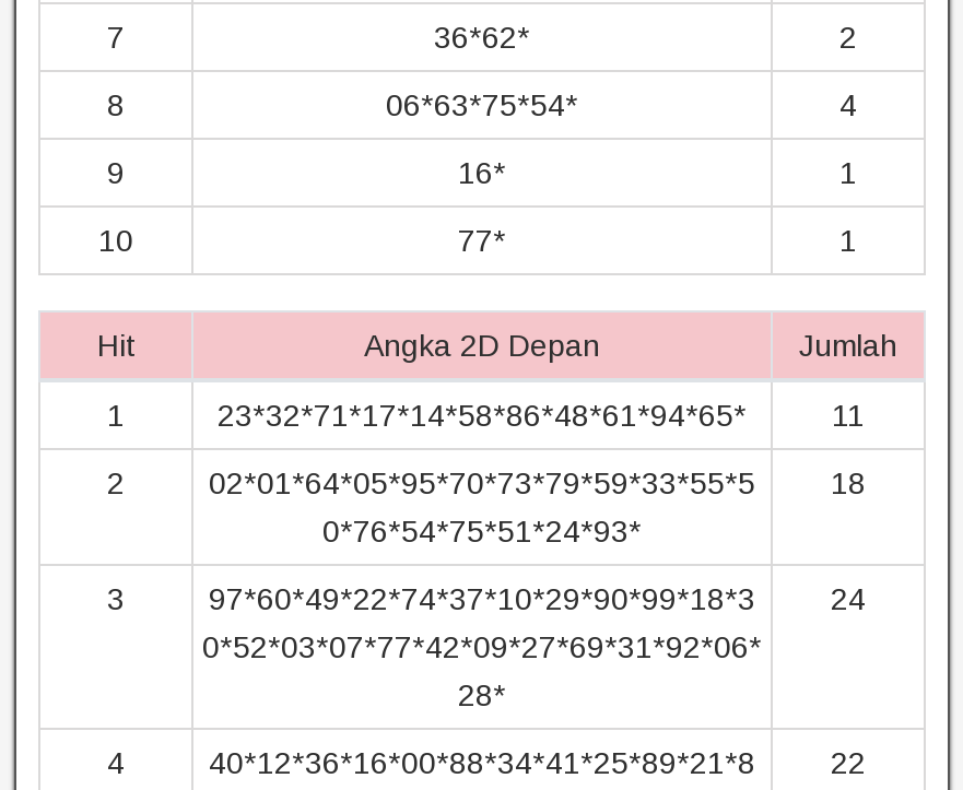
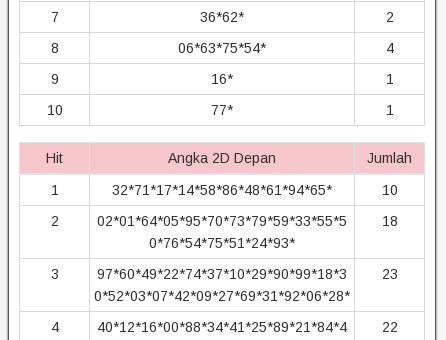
[218,398,747,433] 23*32*71*17*14*58*86*48*61*94*65* -> [112,182,332,198] 32*71*17*14*58*86*48*61*94*65*
[832,398,865,433] 11 -> [381,182,397,198] 10
[831,581,866,616] 24 -> [381,266,397,282] 23
[202,629,762,712] 0*52*03*07*77*42*09*27*69*31*92*06* | 28* -> [94,288,350,304] 0*52*03*07*42*09*27*69*31*92*06*28*
[209,745,755,780] 40*12*36*16*00*88*34*41*25*89*21*8 -> [97,319,347,335] 40*12*16*00*88*34*41*25*89*21*84*4

